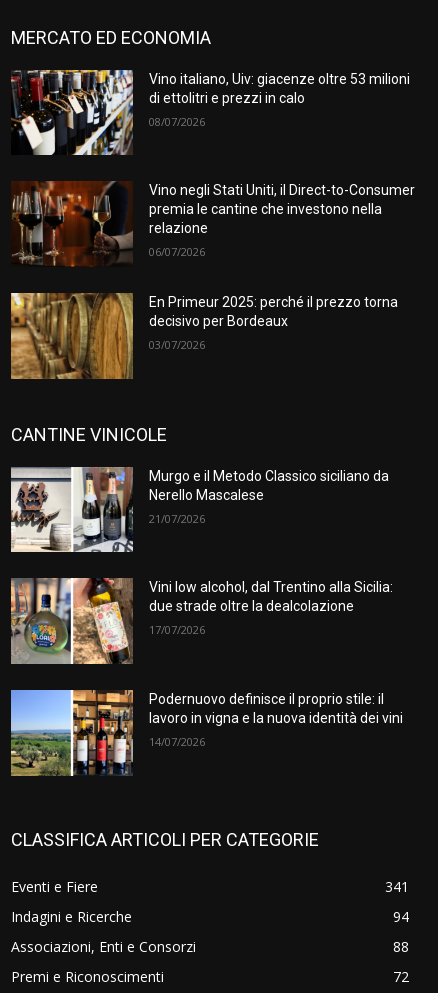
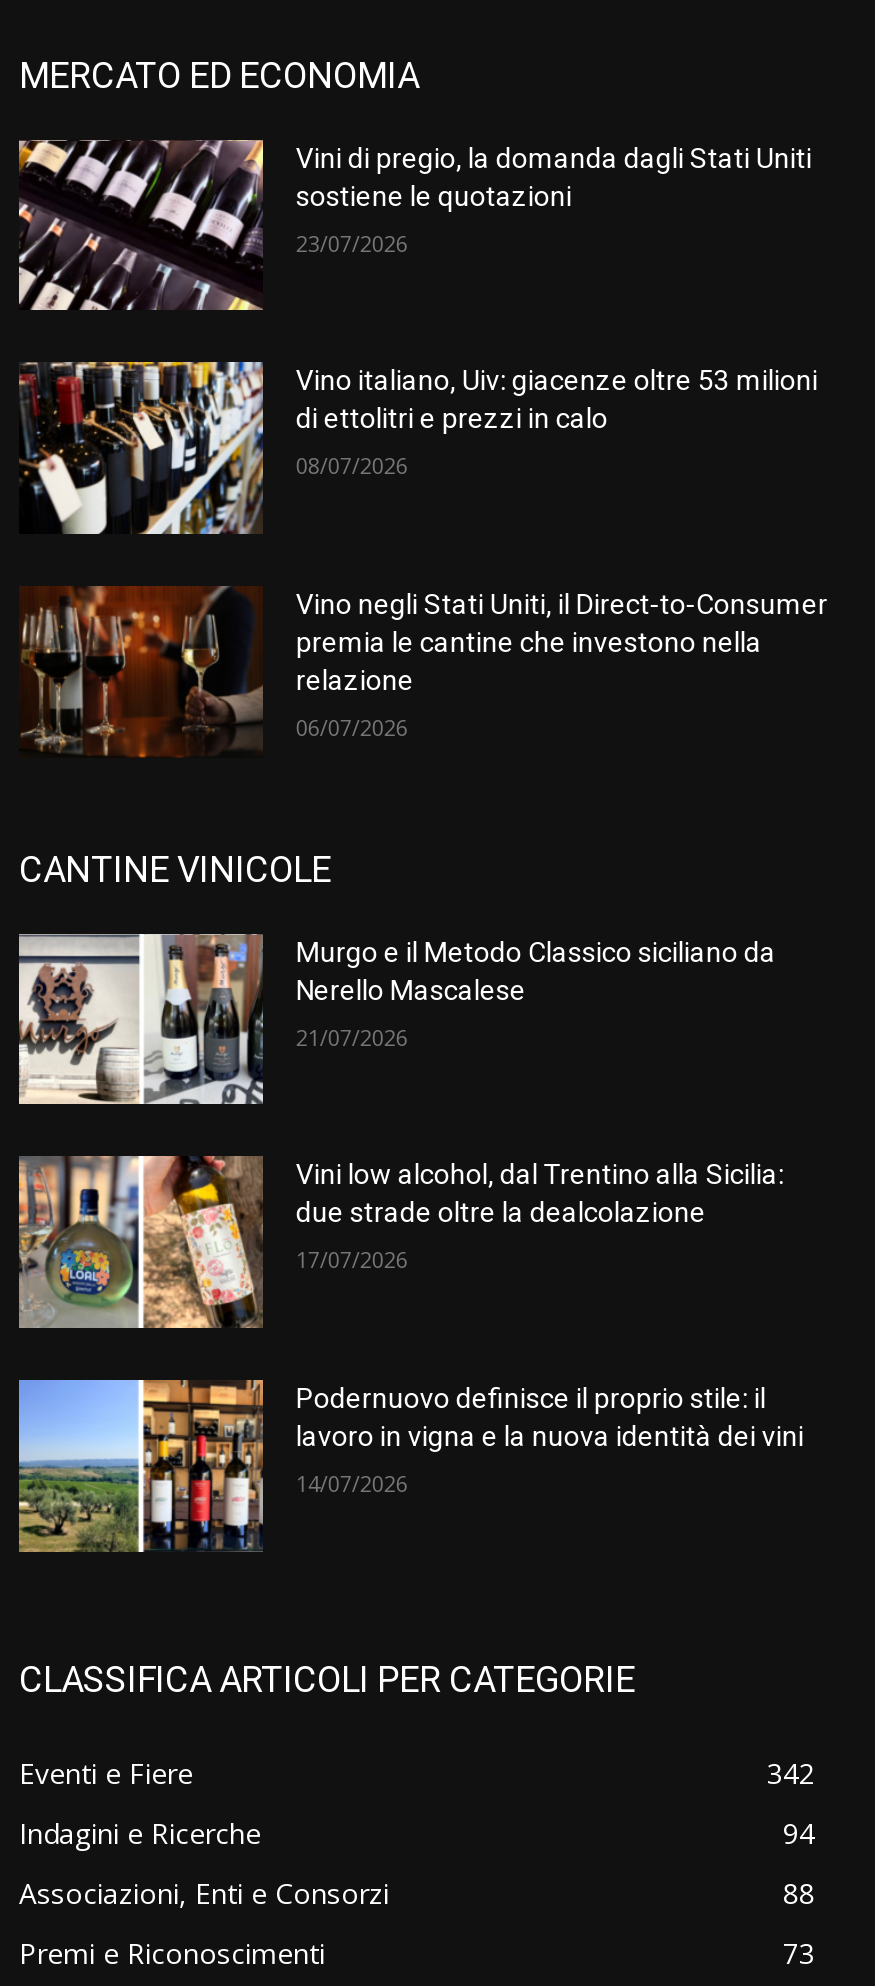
none -> [17,138,812,312] [image] | Vini di pregio, la domanda dagli Stati Uniti | sostiene le quotazioni | 23/07/2026
moved [10,67,415,259] -> [17,358,828,742]: [image] | Vino italiano, Uiv: giacenze oltre 53 milioni | di ettolitri e prezzi in calo | 08/07/2026 | Vino negli Stati Uniti, il Direct-to-Consumer | premia le cantine che investono nella | relazione | 06/07/2026
[10,292,398,380] [image] | En Primeur 2025: perché il prezzo torna | decisivo per Bordeaux | 03/07/2026 -> none
[385,877,409,896] 341 -> [767,1753,815,1791] 342
[393,967,409,986] 72 -> [783,1933,815,1971] 73

